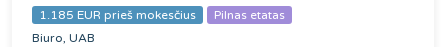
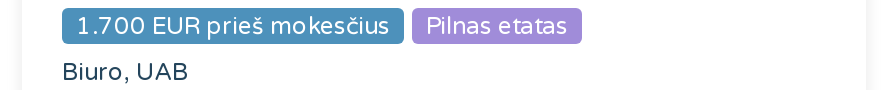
[39,8,196,22] 1.185 EUR prieš mokesčius -> [76,12,390,40] 1.700 EUR prieš mokesčius

